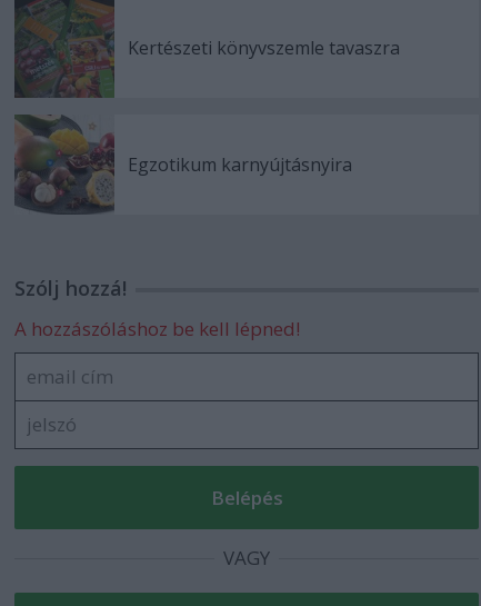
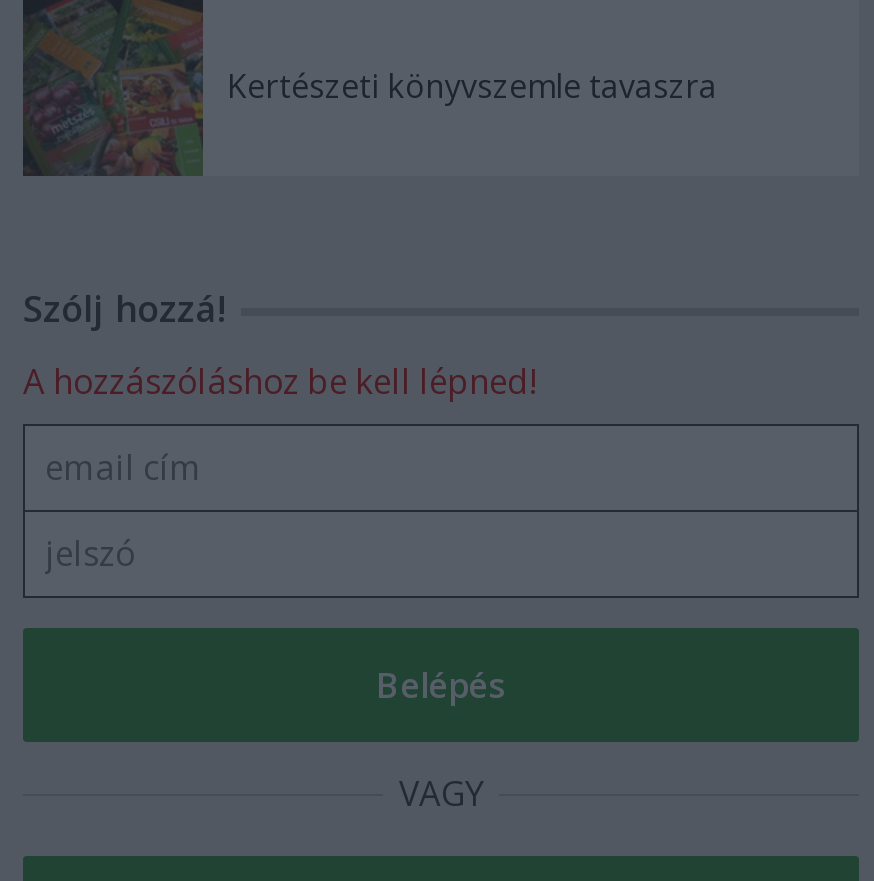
[14,113,352,215] [image] | Egzotikum karnyújtásnyira -> none

